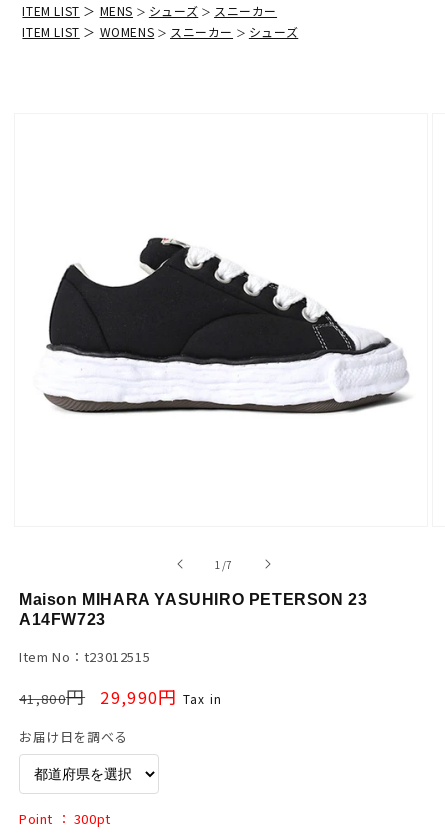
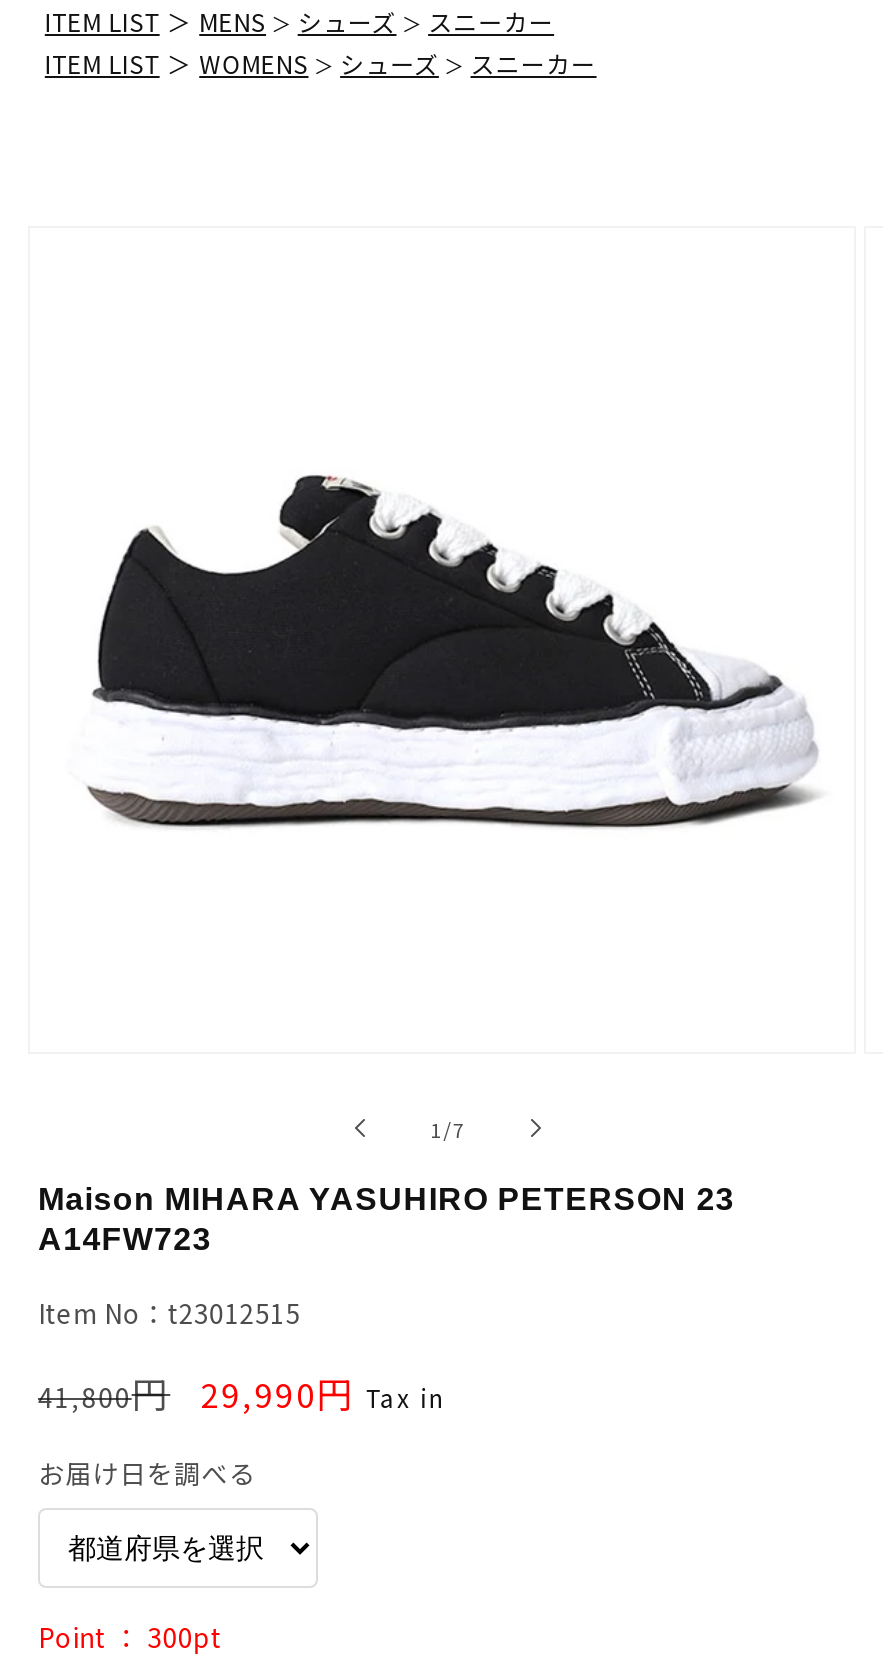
[22,23,298,40] ITEM LIST＞WOMENS＞スニーカー＞シューズ -> [45,46,597,80] ITEM LIST＞WOMENS＞シューズ＞スニーカー

